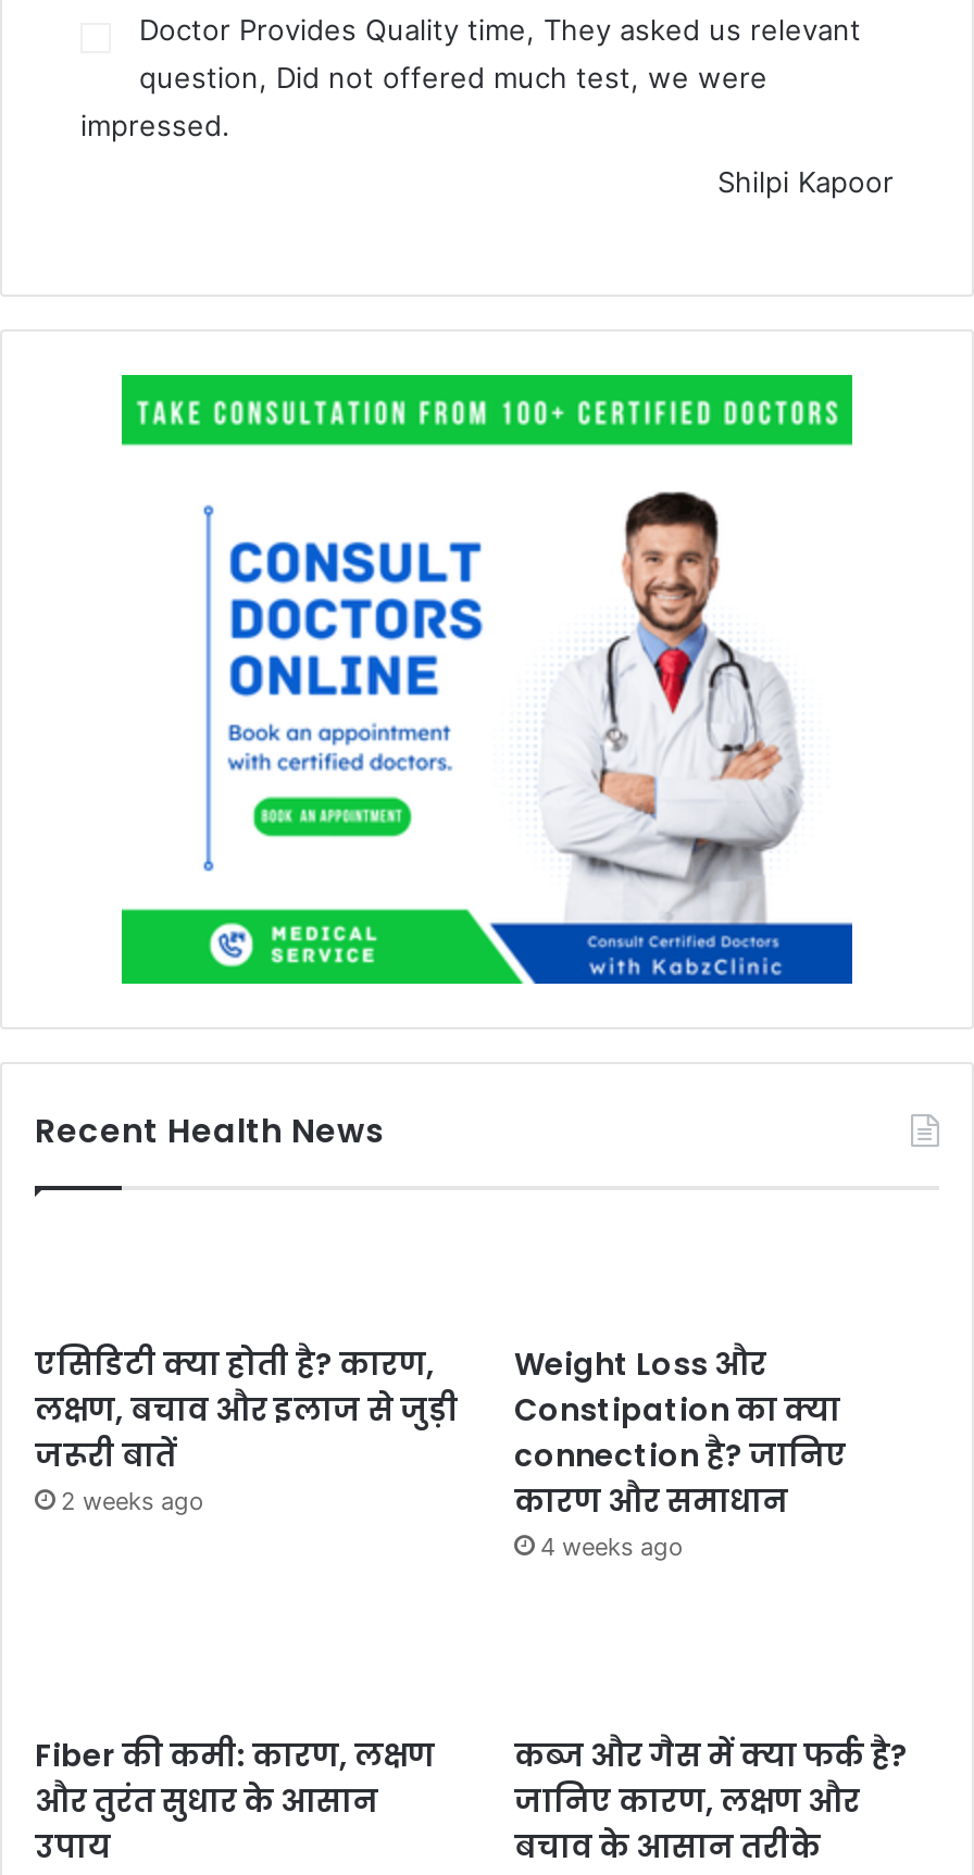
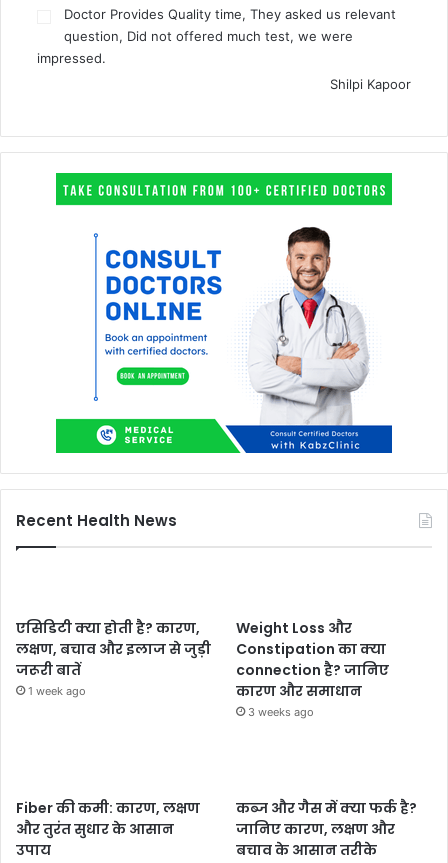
[61,1485,204,1516] 2 weeks ago -> [28,684,86,698] 1 week ago
[540,1531,684,1561] 4 weeks ago -> [248,705,314,719] 3 weeks ago

